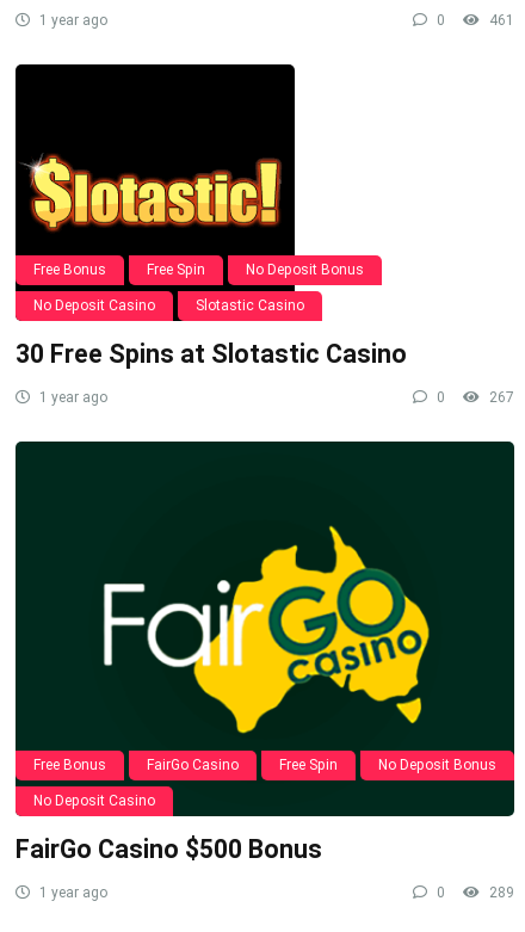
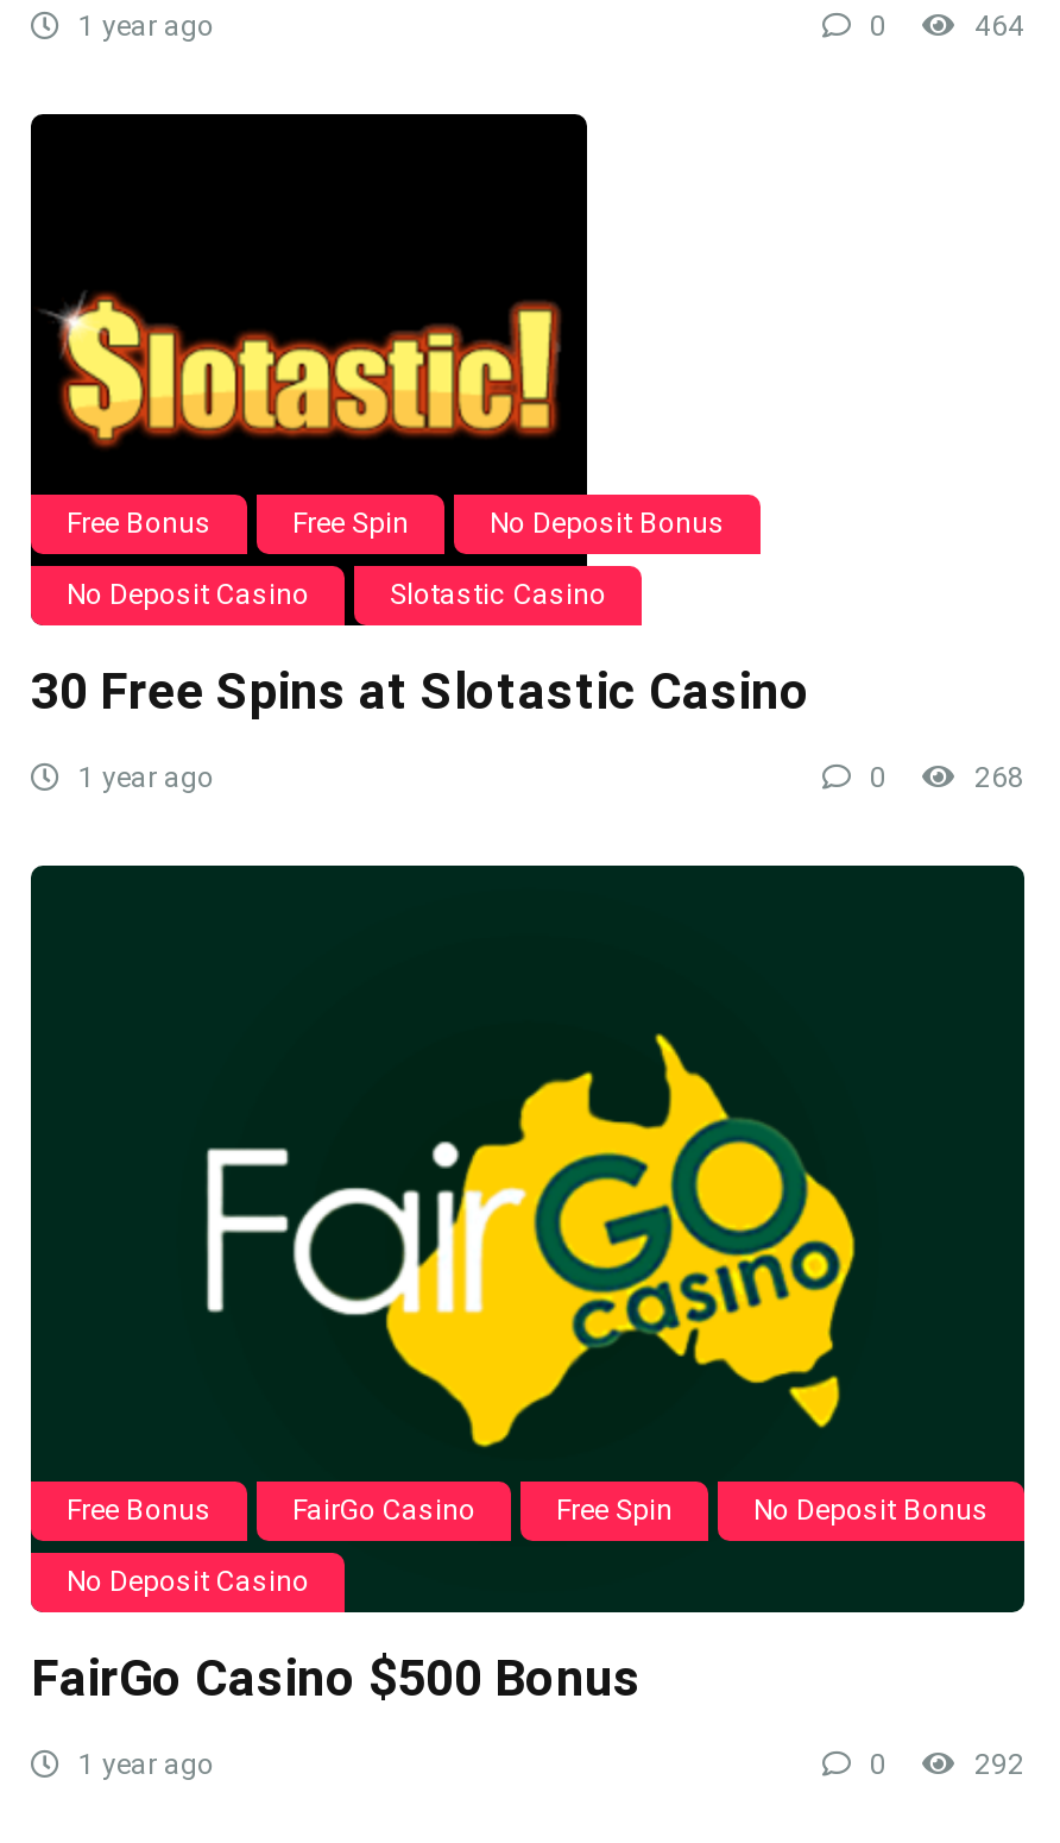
[486,12,514,29] 461 -> [967,10,1024,43] 464
[486,389,514,406] 267 -> [967,761,1024,795] 268
[486,885,514,901] 289 -> [967,1748,1024,1782] 292

